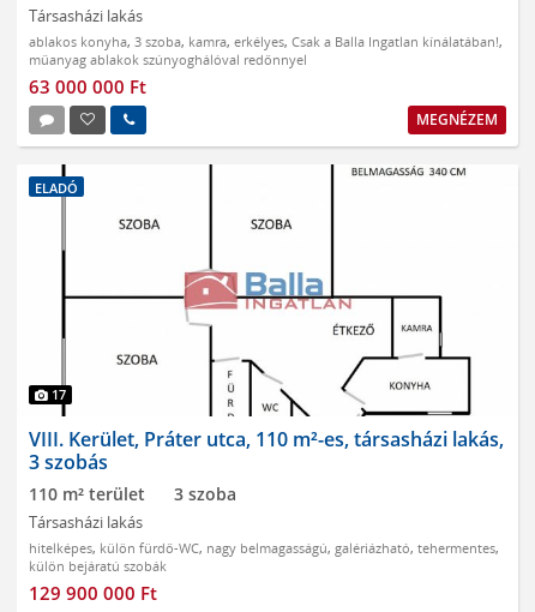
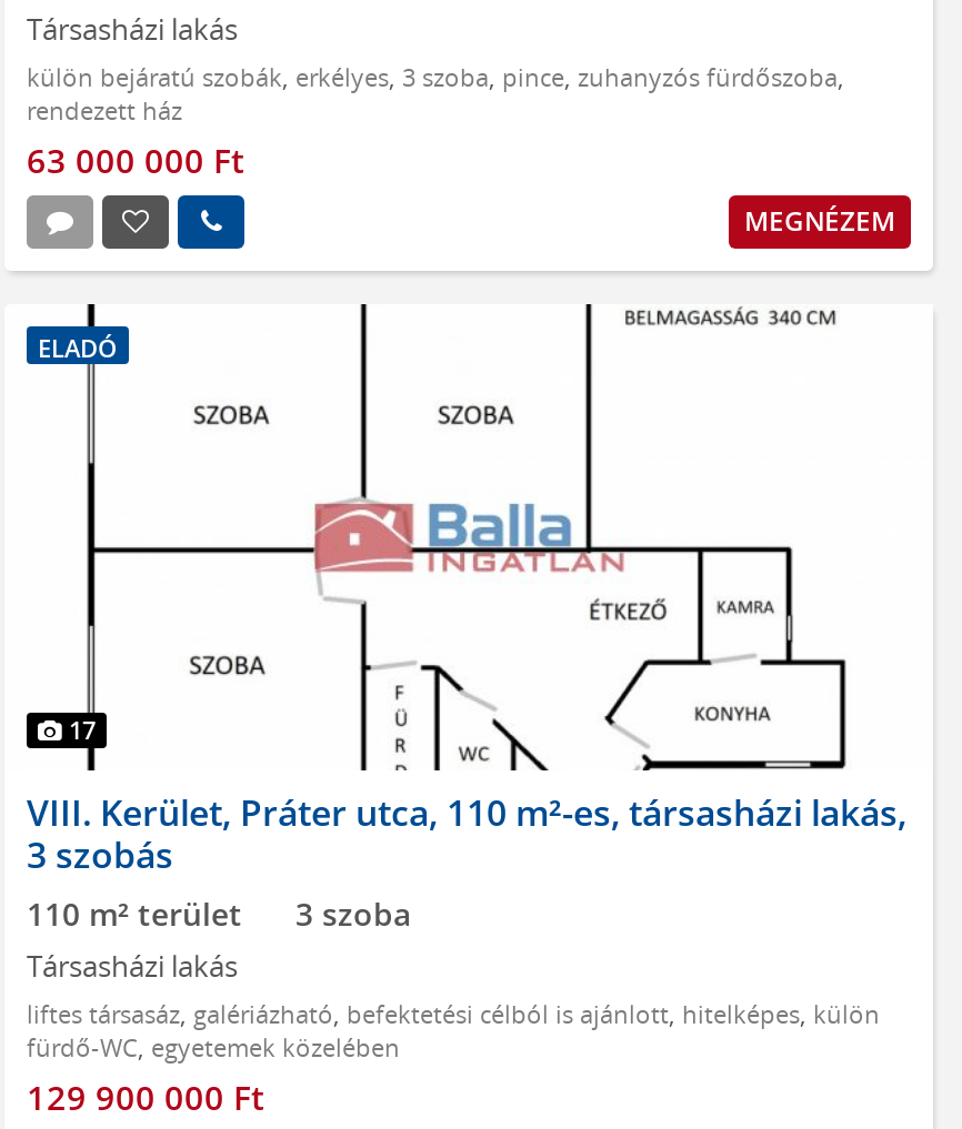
[29,32,503,68] ablakos konyha, 3 szoba, kamra, erkélyes, Csak a Balla Ingatlan kínálatában!, | műanyag ablakok szúnyoghálóval redőnnyel -> [27,60,844,127] külön bejáratú szobák, erkélyes, 3 szoba, pince, zuhanyzós fürdőszoba, | rendezett ház
[29,539,499,575] hitelképes, külön fürdő-WC, nagy belmagasságú, galériázható, tehermentes, | külön bejáratú szobák -> [27,997,880,1064] liftes társasáz, galériázható, befektetési célból is ajánlott, hitelképes, külön | fürdő-WC, egyetemek közelében

